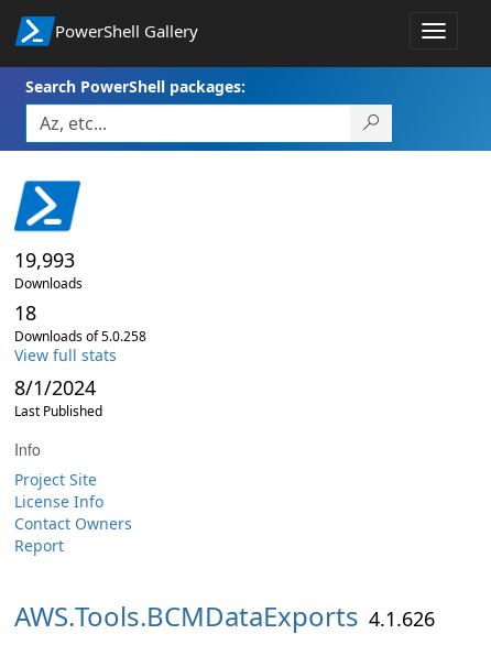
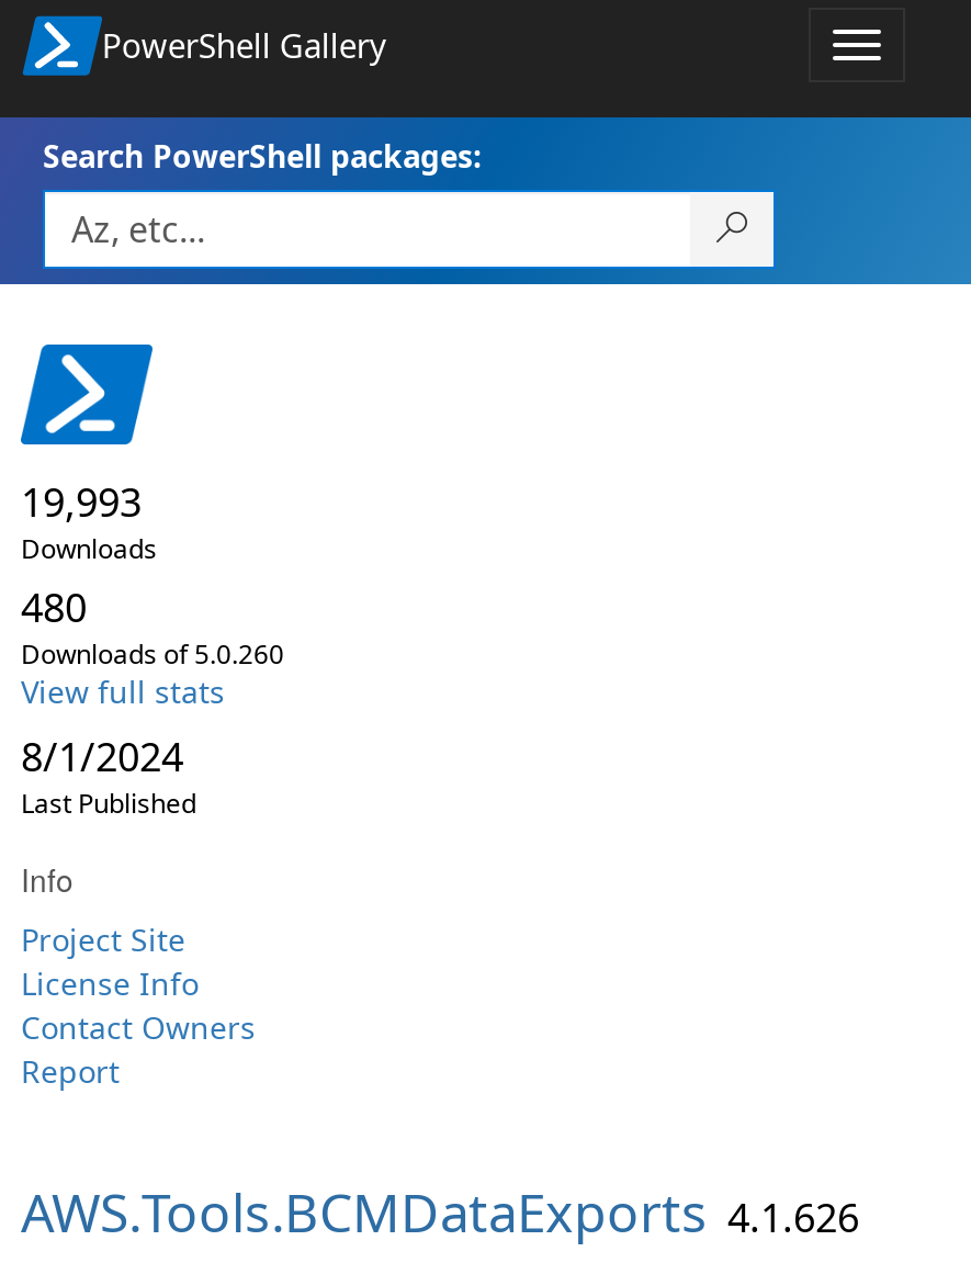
[14,299,36,326] 18 -> [21,580,87,633] 480
[14,327,146,346] Downloads of 5.0.258 -> [21,635,284,673] Downloads of 5.0.260

